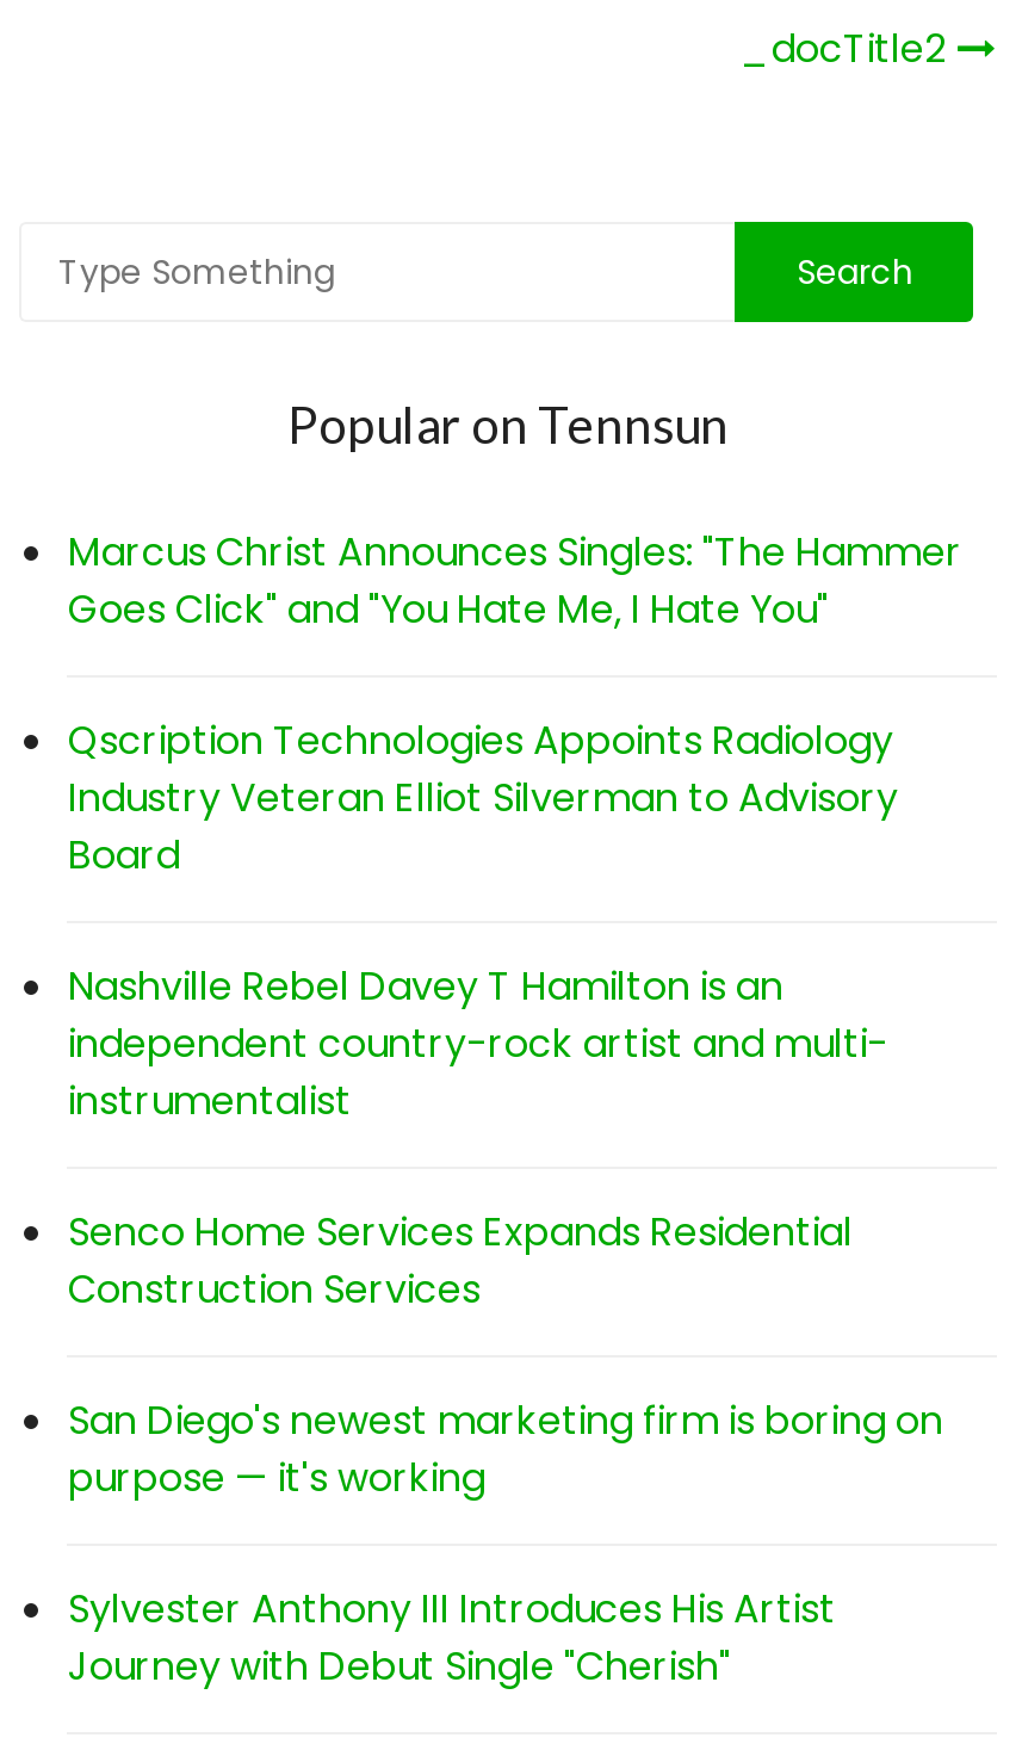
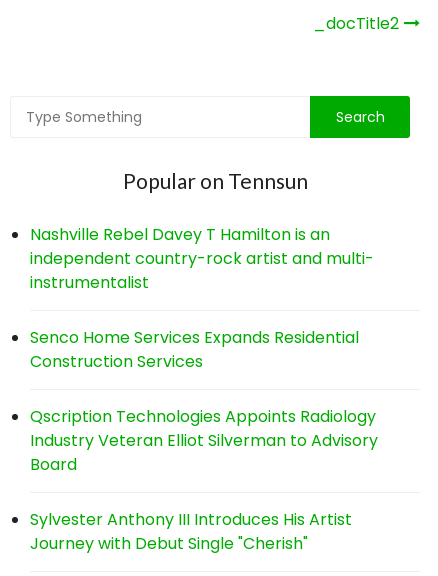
[68,526,962,638] Marcus Christ Announces Singles: "The Hammer | Goes Click" and "You Hate Me, I Hate You" -> none
moved [68,715,898,884] -> [30,405,378,476]: Qscription Technologies Appoints Radiology | Industry Veteran Elliot Silverman to Advisory | Board
moved [68,960,888,1318] -> [30,223,374,373]: Nashville Rebel Davey T Hamilton is an | independent country-rock artist and multi- | instrumentalist | Senco Home Services Expands Residential | Construction Services
[68,1394,943,1507] San Diego's newest marketing firm is boring on | purpose — it's working -> none

